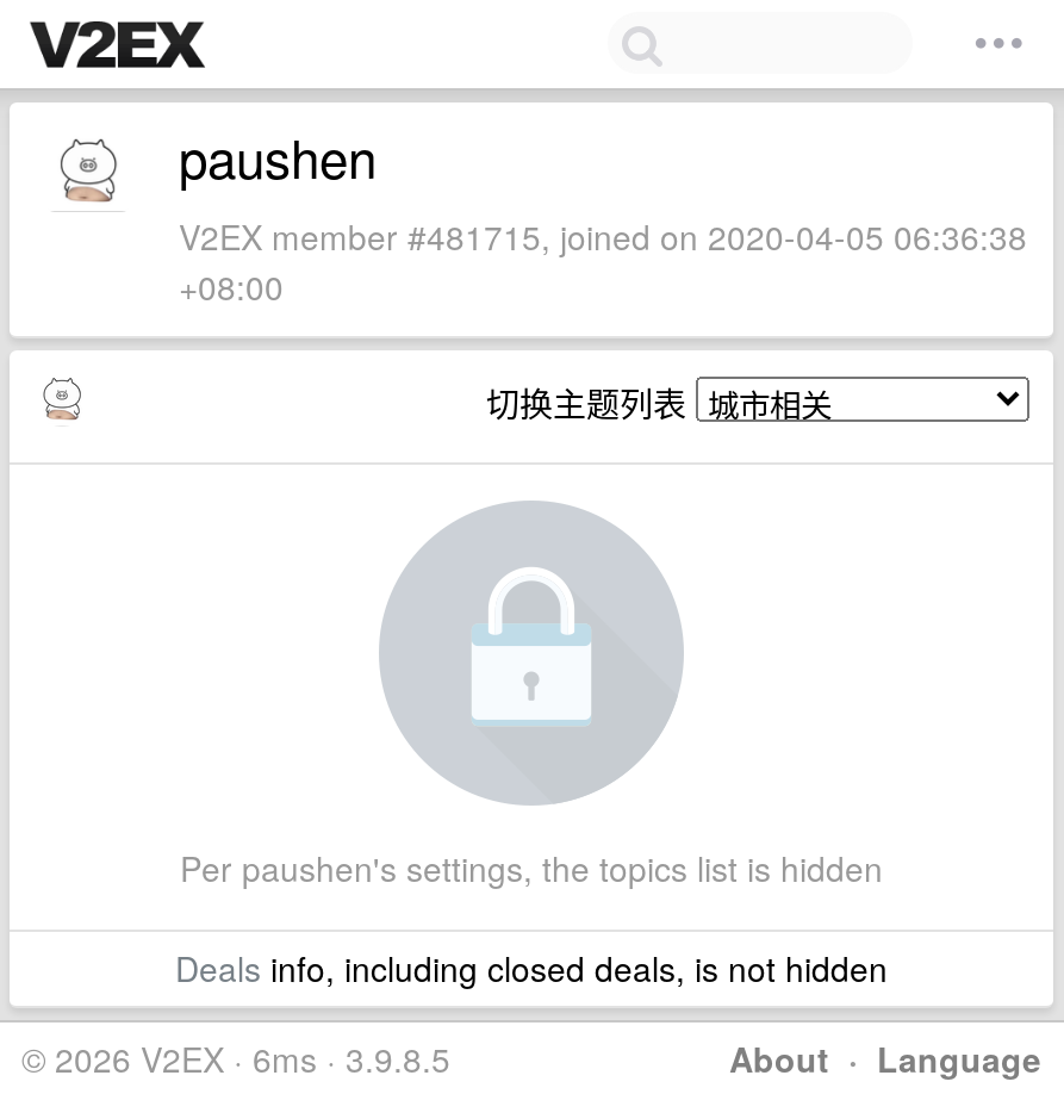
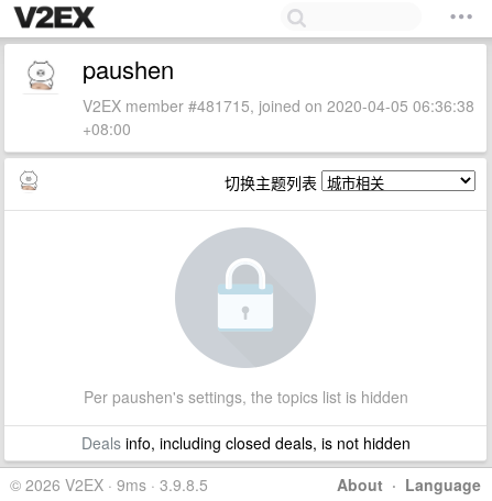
[21,1034,450,1082] © 2026 V2EX · 6ms · 3.9.8.5 -> [10,474,208,496] © 2026 V2EX · 9ms · 3.9.8.5

